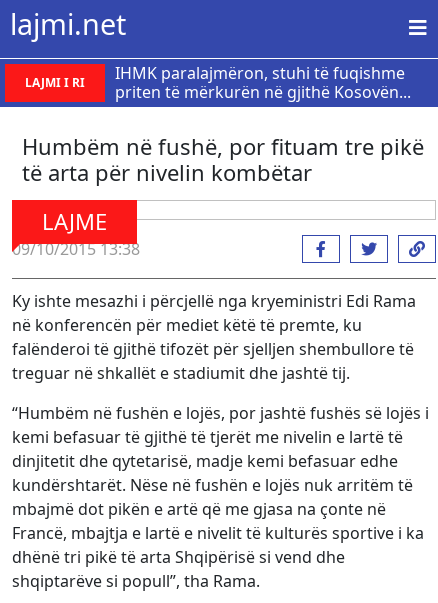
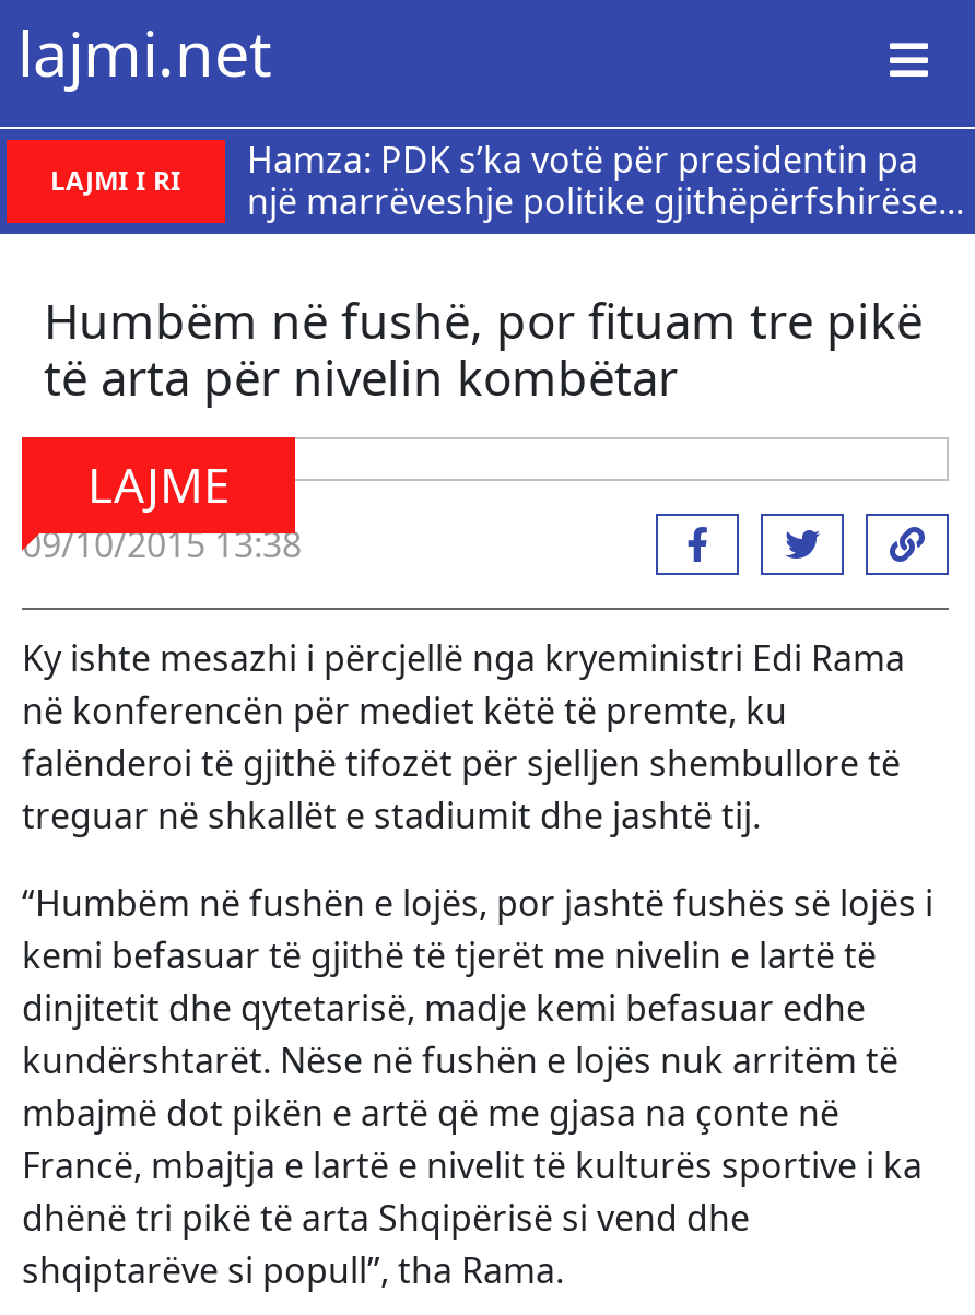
[115,62,411,103] IHMK paralajmëron, stuhi të fuqishme | priten të mërkurën në gjithë Kosovën... -> [247,136,964,225] Hamza: PDK s’ka votë për presidentin pa | një marrëveshje politike gjithëpërfshirëse...

